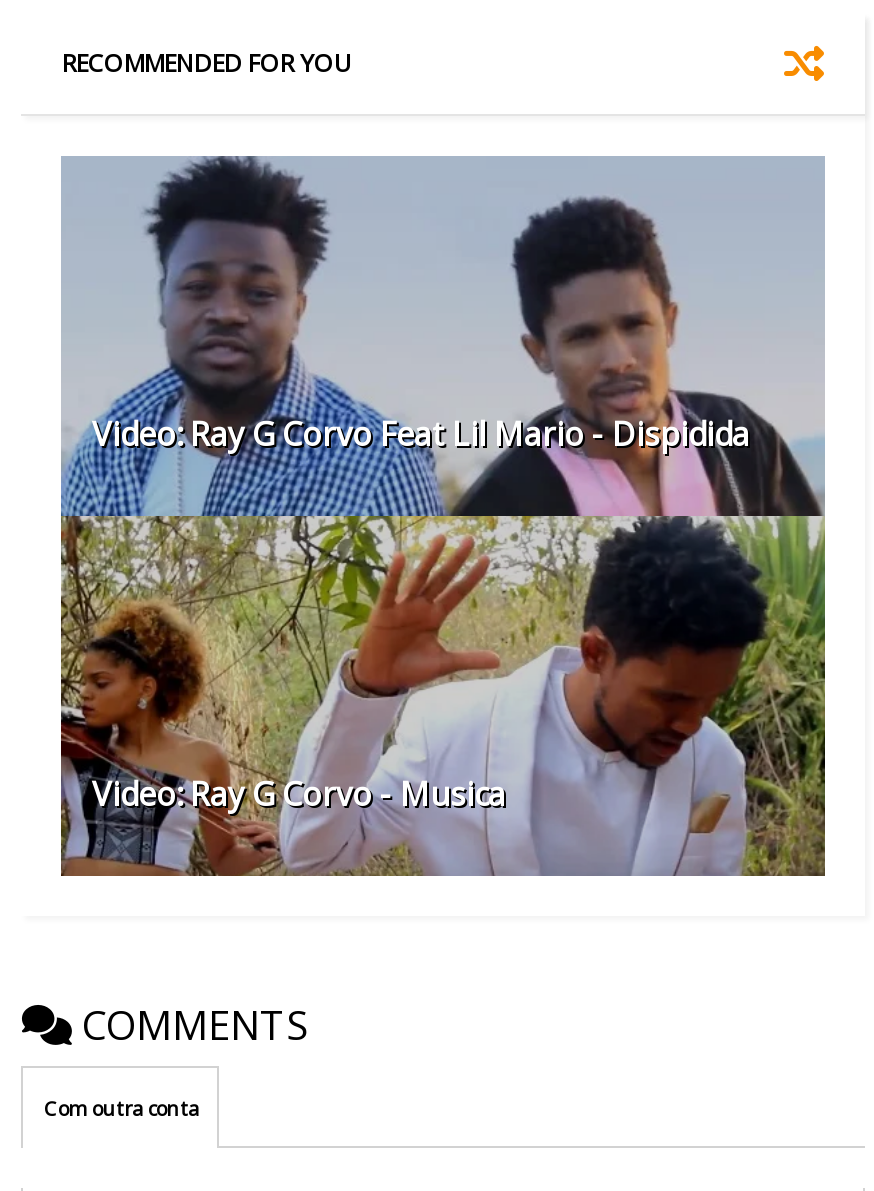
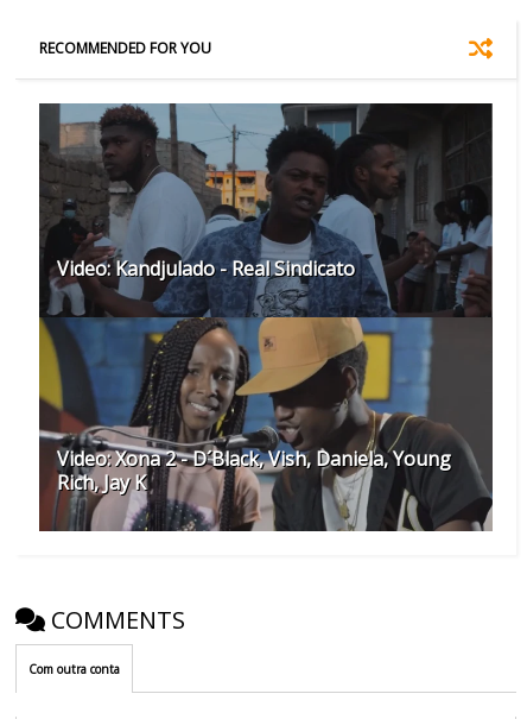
[59,156,827,878] [image] | Video: Ray G Corvo Feat Lil Mario - Dispidida -> [38,102,494,532] [image] | Video: Kandjulado - Real Sindicato
[92,773,506,817] Video: Ray G Corvo - Musica -> [57,446,452,496] Video: Xona 2 - D´Black, Vish, Daniela, Young | Rich, Jay K

